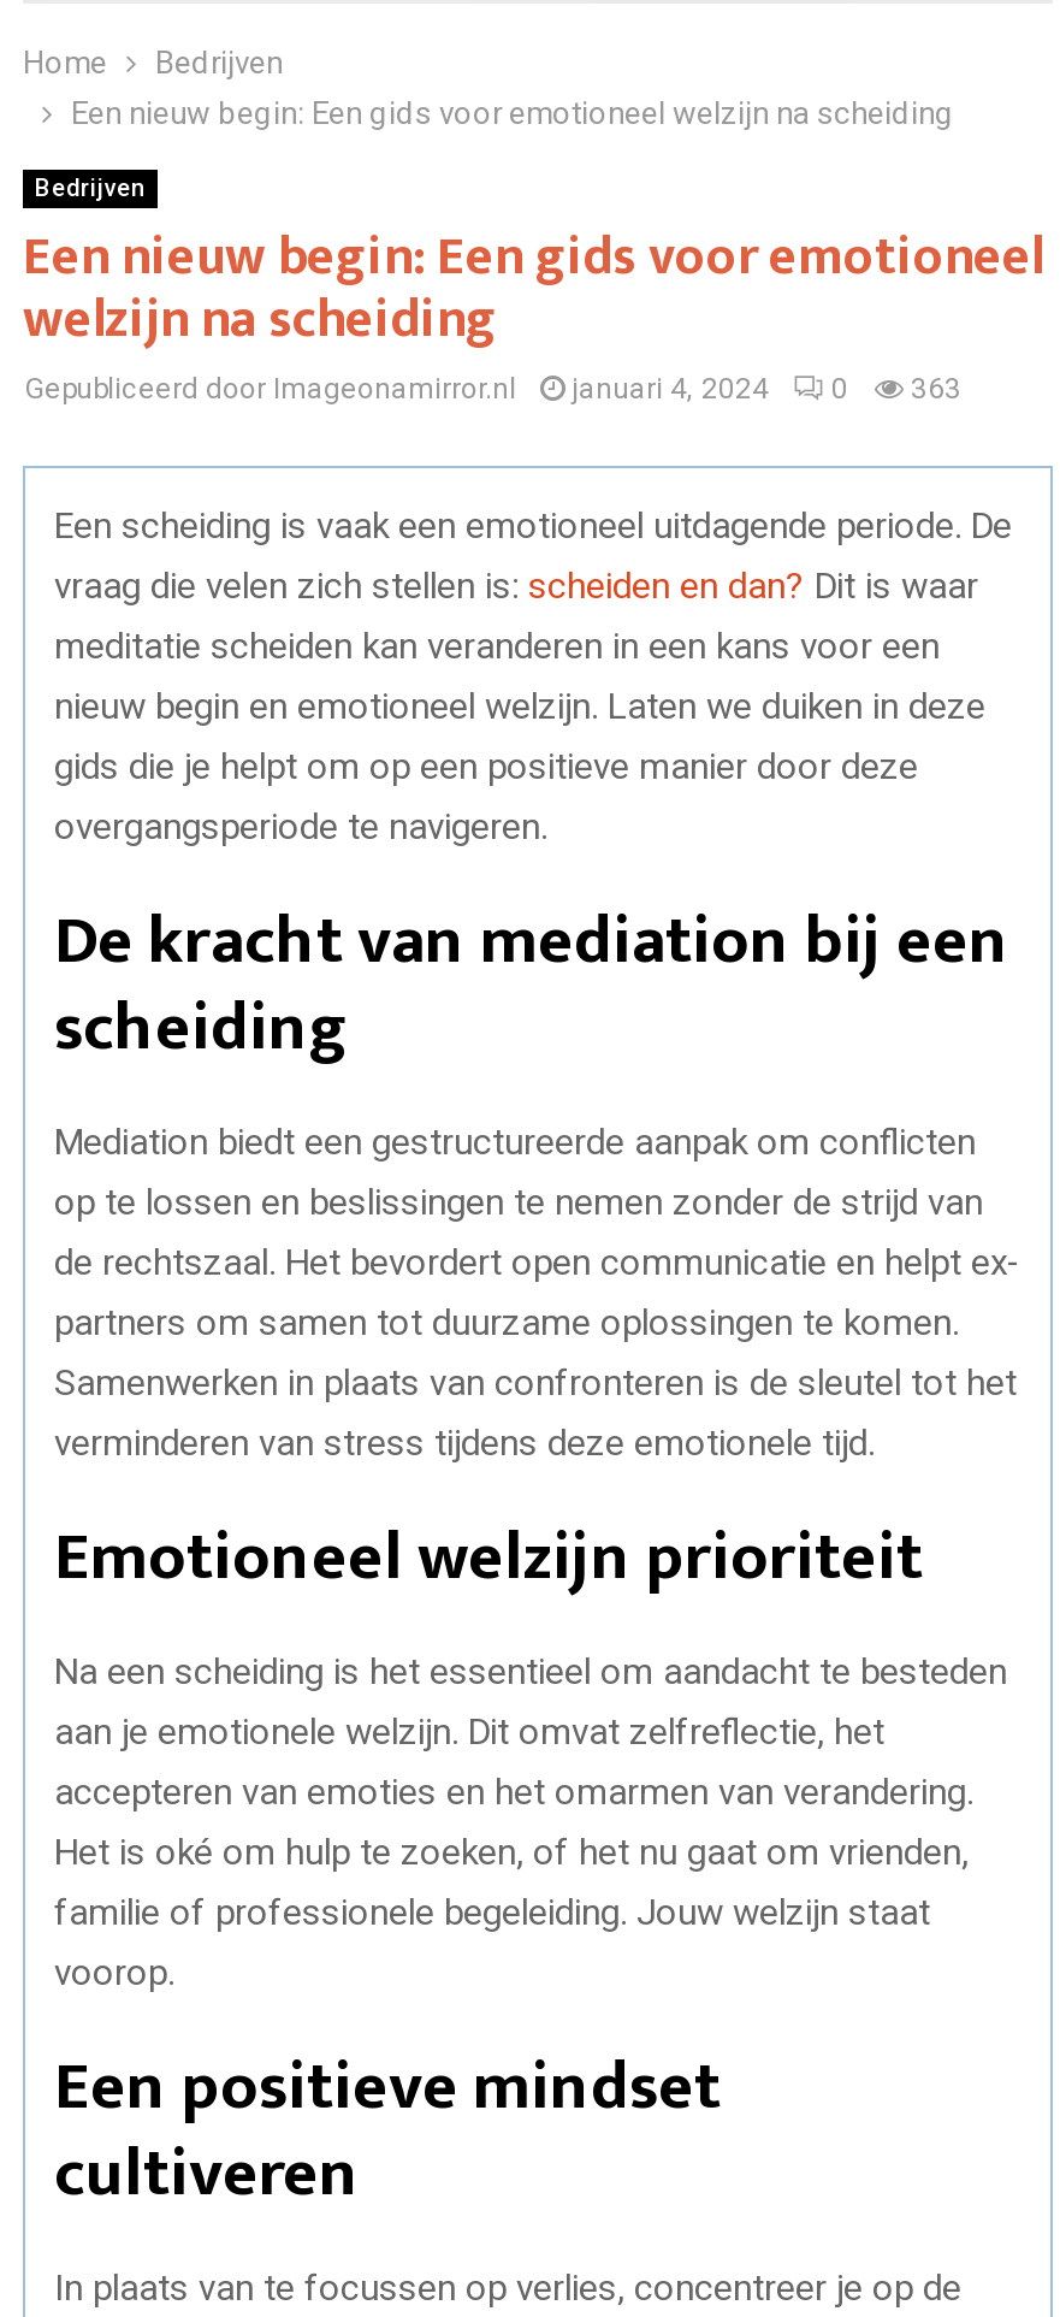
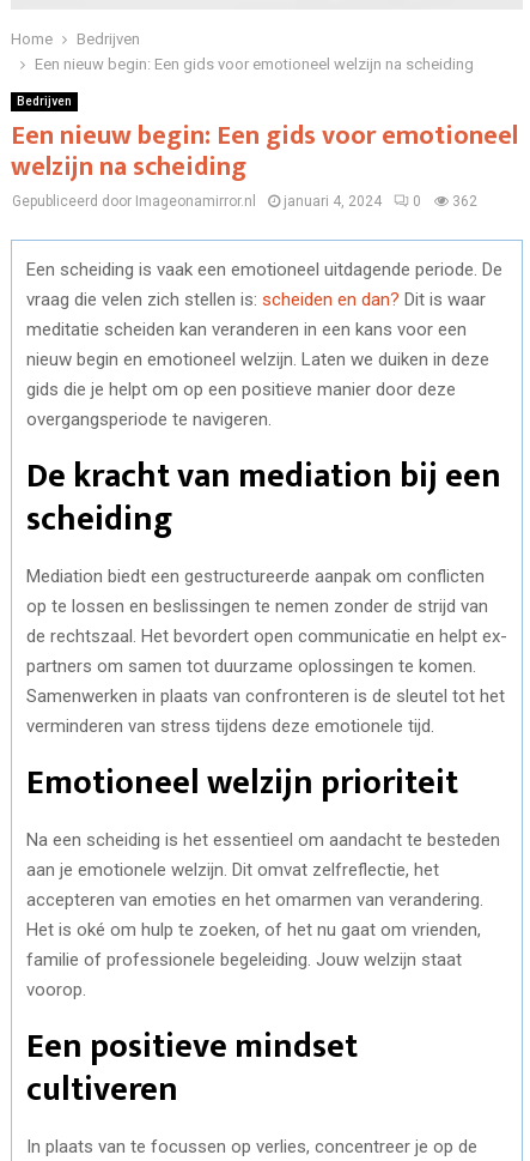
[25,372,961,406] Gepubliceerd door Imageonamirror.nl januari 4, 2024 0 363 -> [12,193,477,210] Gepubliceerd door Imageonamirror.nl januari 4, 2024 0 362

